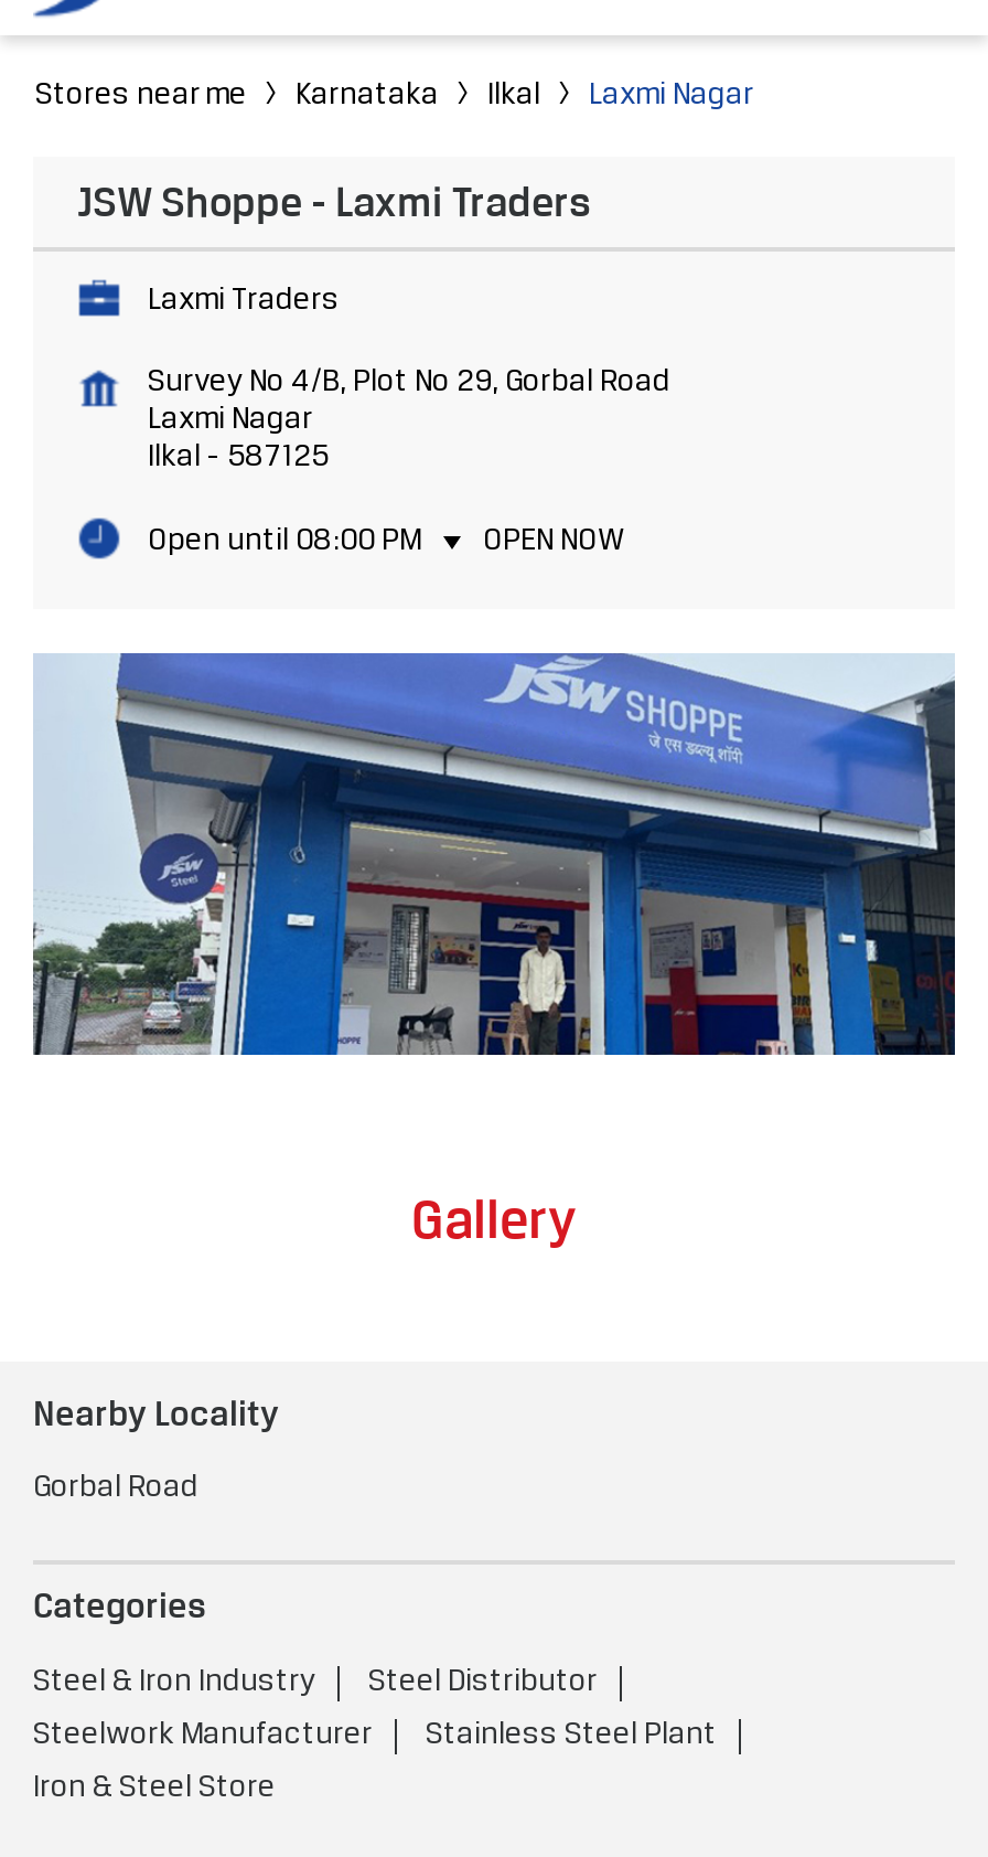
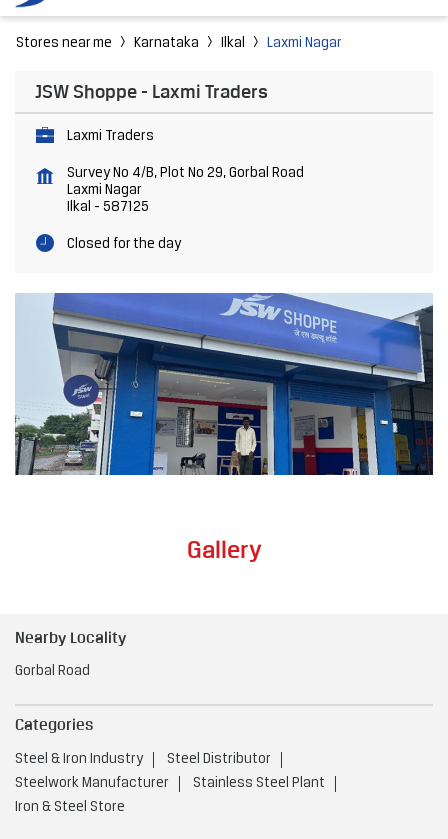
[148,525,624,558] Open until 08:00 PM | OPEN NOW -> [67,237,181,252] Closed for the day

